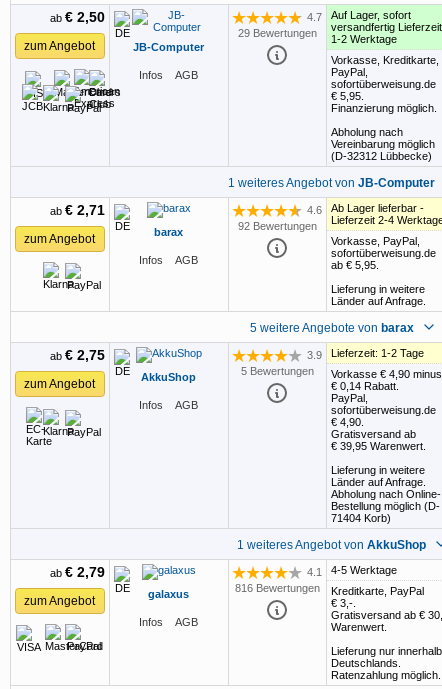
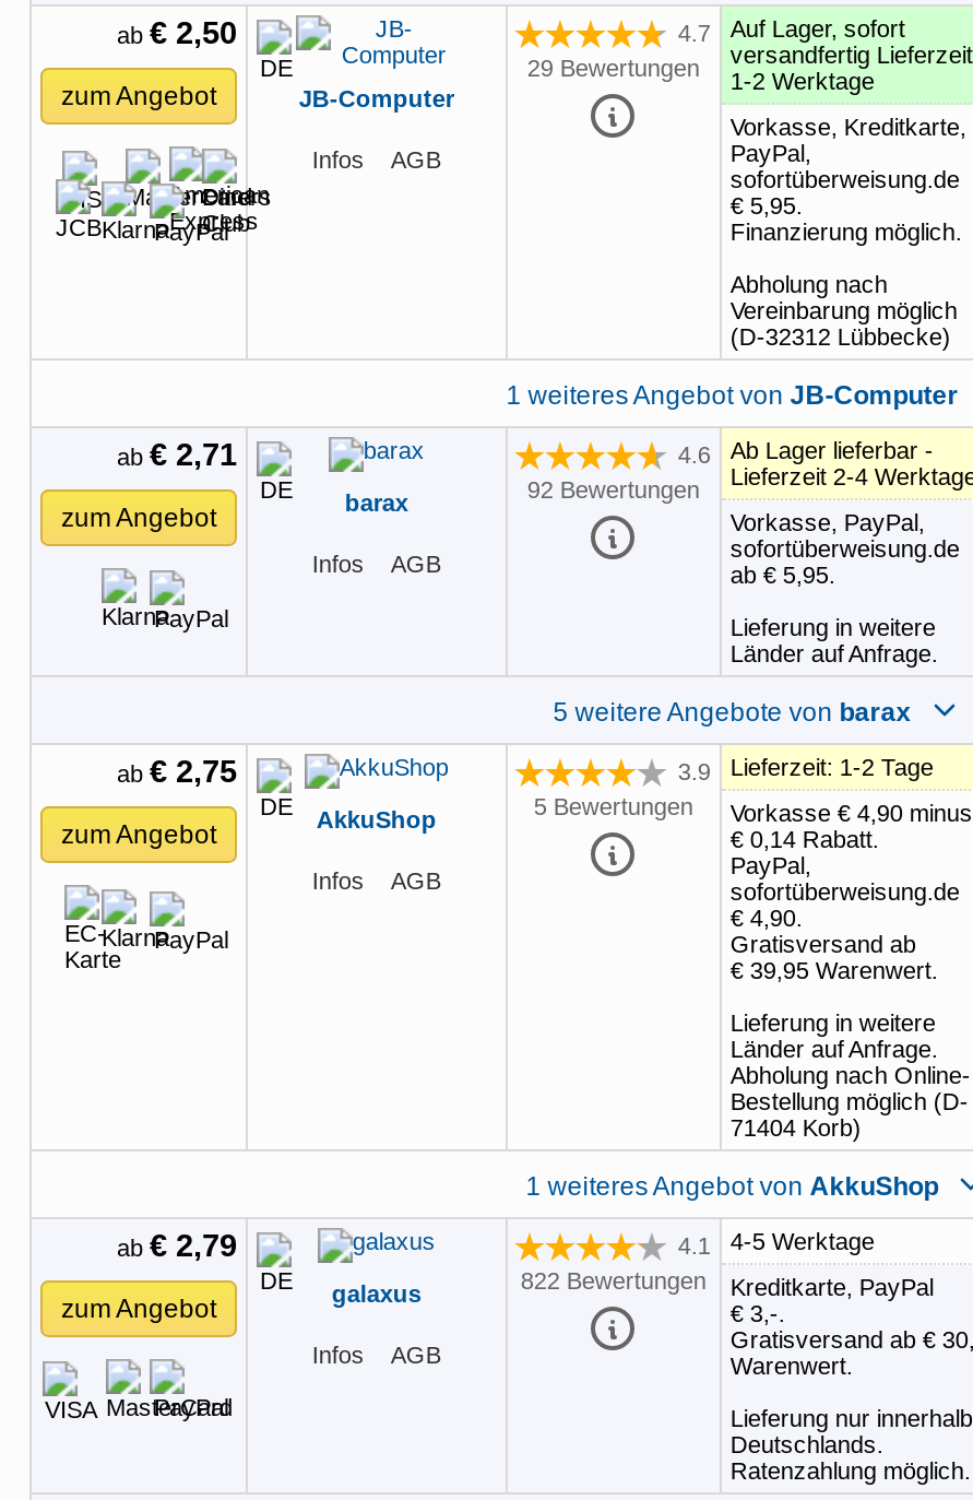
[235,582,424,597] 816 Bewertungen Kreditkarte, PayPal -> [521,1267,933,1299] 822 Bewertungen Kreditkarte, PayPal

